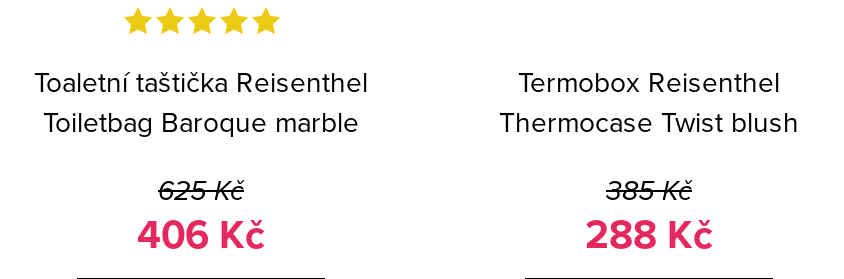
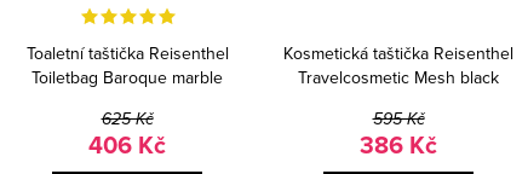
[499,62,799,142] Termobox Reisenthel | Thermocase Twist blush -> [283,41,513,89] Kosmetická taštička Reisenthel | Travelcosmetic Mesh black
[585,171,713,262] 385 Kč | 288 Kč -> [360,107,437,163] 595 Kč | 386 Kč

